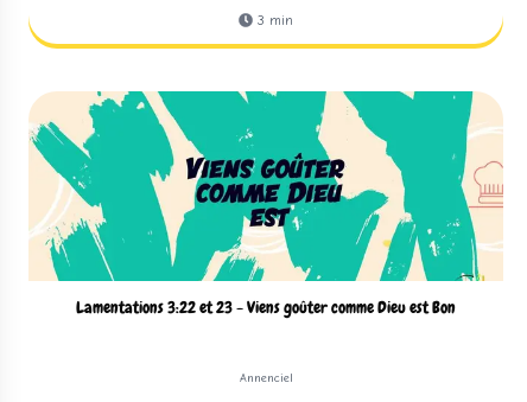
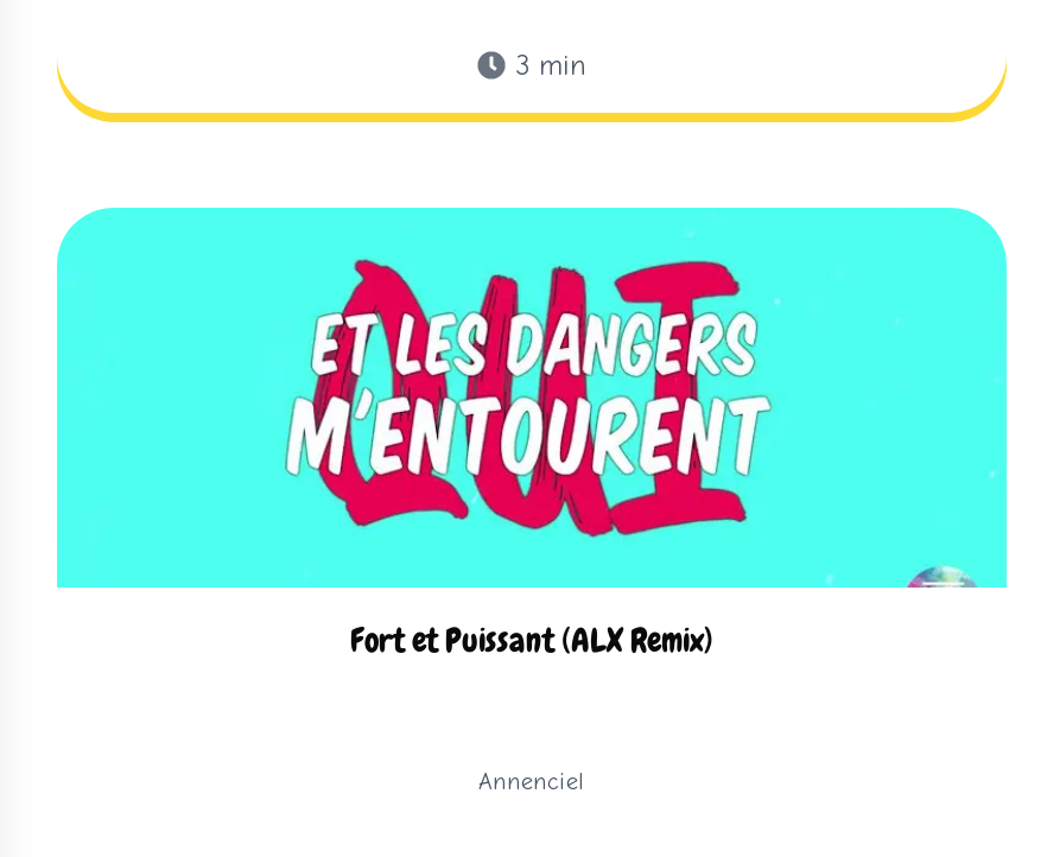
[28,91,504,318] [image] | Lamentations 3:22 et 23 - Viens goûter comme Dieu est Bon -> [55,205,1009,661] [image] | Fort et Puissant (ALX Remix)

